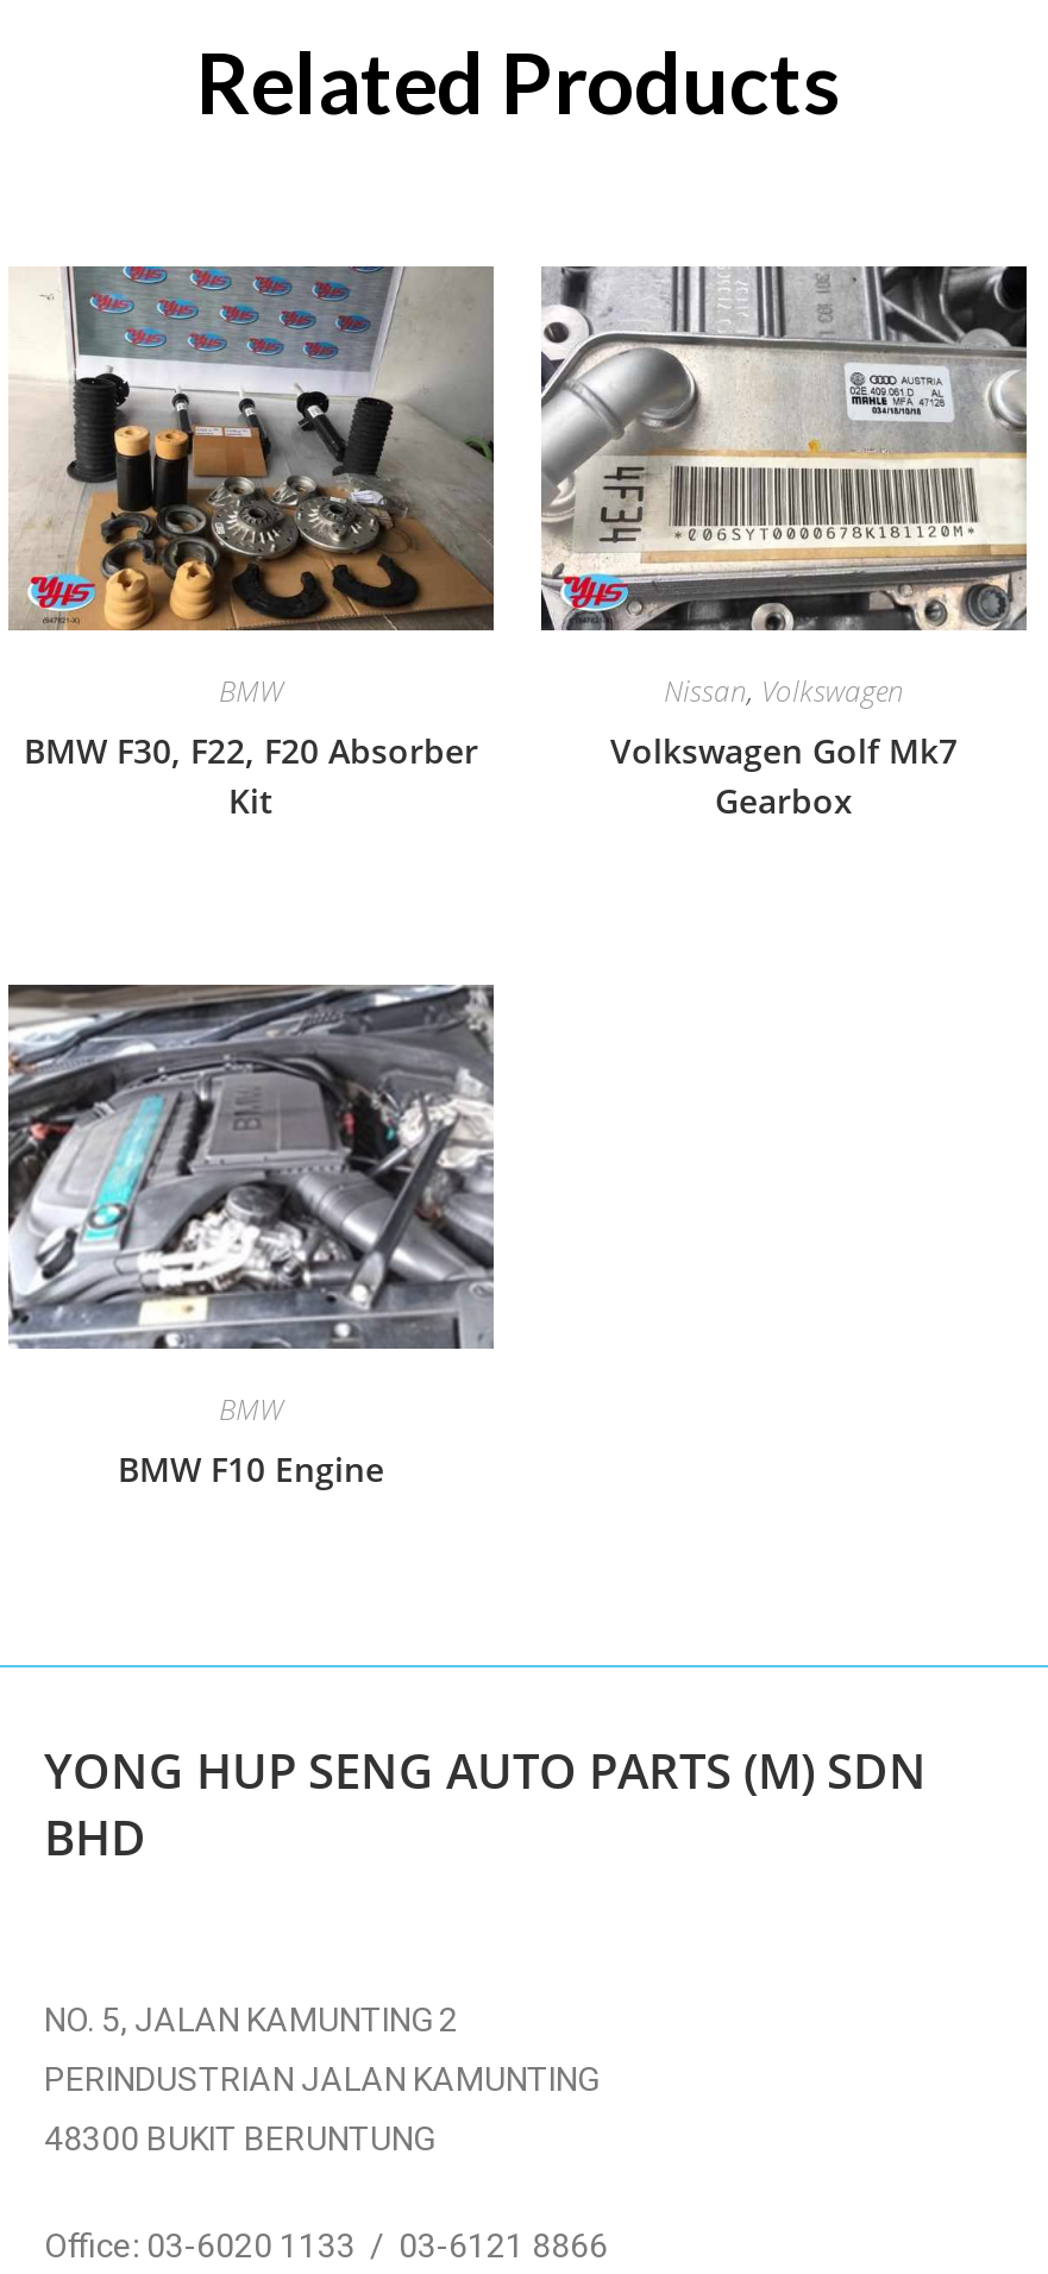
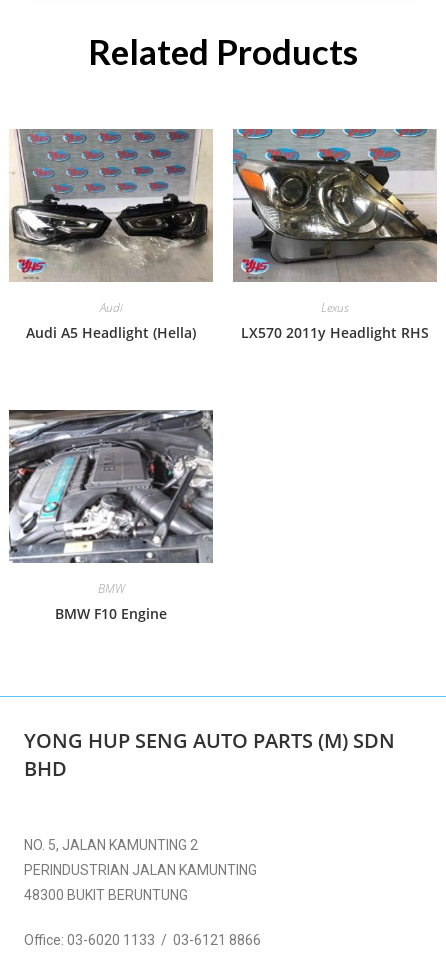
[13,266,496,823] [image] | BMW | BMW F30, F22, F20 Absorber | Kit -> [11,128,213,342] [image] | Audi | Audi A5 Headlight (Hella)
[539,264,1029,823] [image] | Nissan, Volkswagen | Volkswagen Golf Mk7 | Gearbox -> [232,128,437,342] [image] | Lexus | LX570 2011y Headlight RHS

